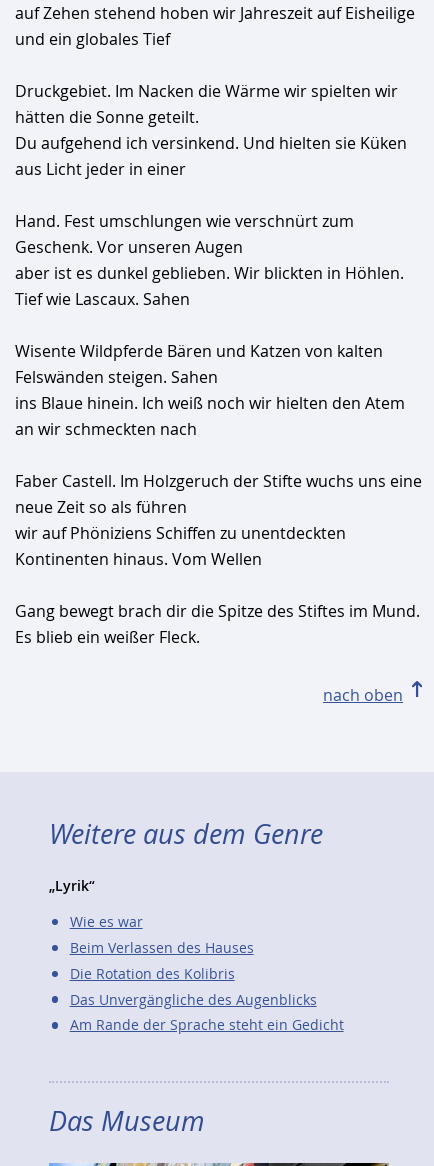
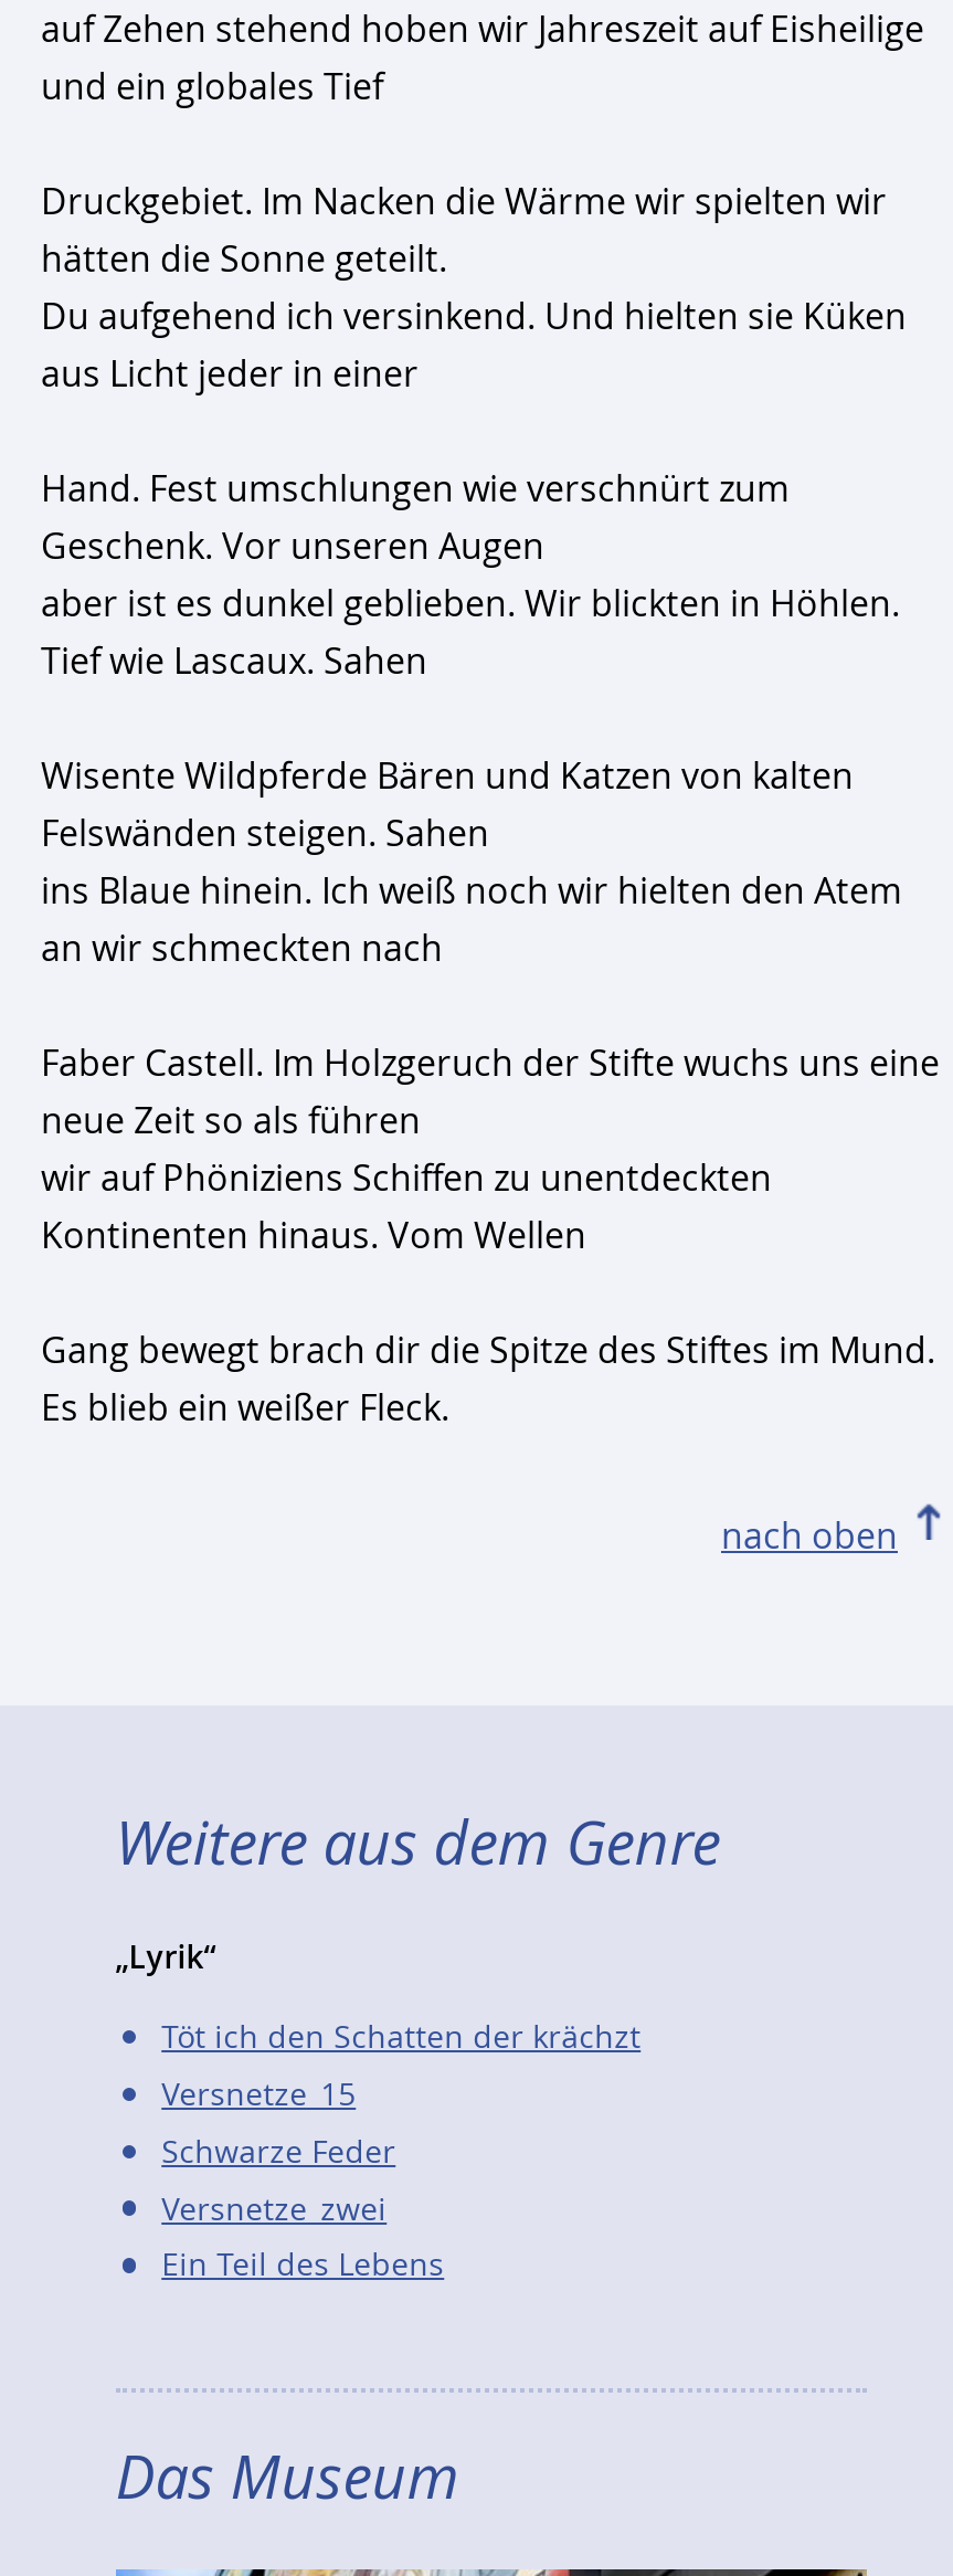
[70,912,344,1034] Wie es war | Beim Verlassen des Hauses | Die Rotation des Kolibris | Das Unvergängliche des Augenblicks | Am Rande der Sprache steht ein Gedicht -> [161,2014,641,2285] Töt ich den Schatten der krächzt | Versnetze_15 | Schwarze Feder | Versnetze_zwei | Ein Teil des Lebens

